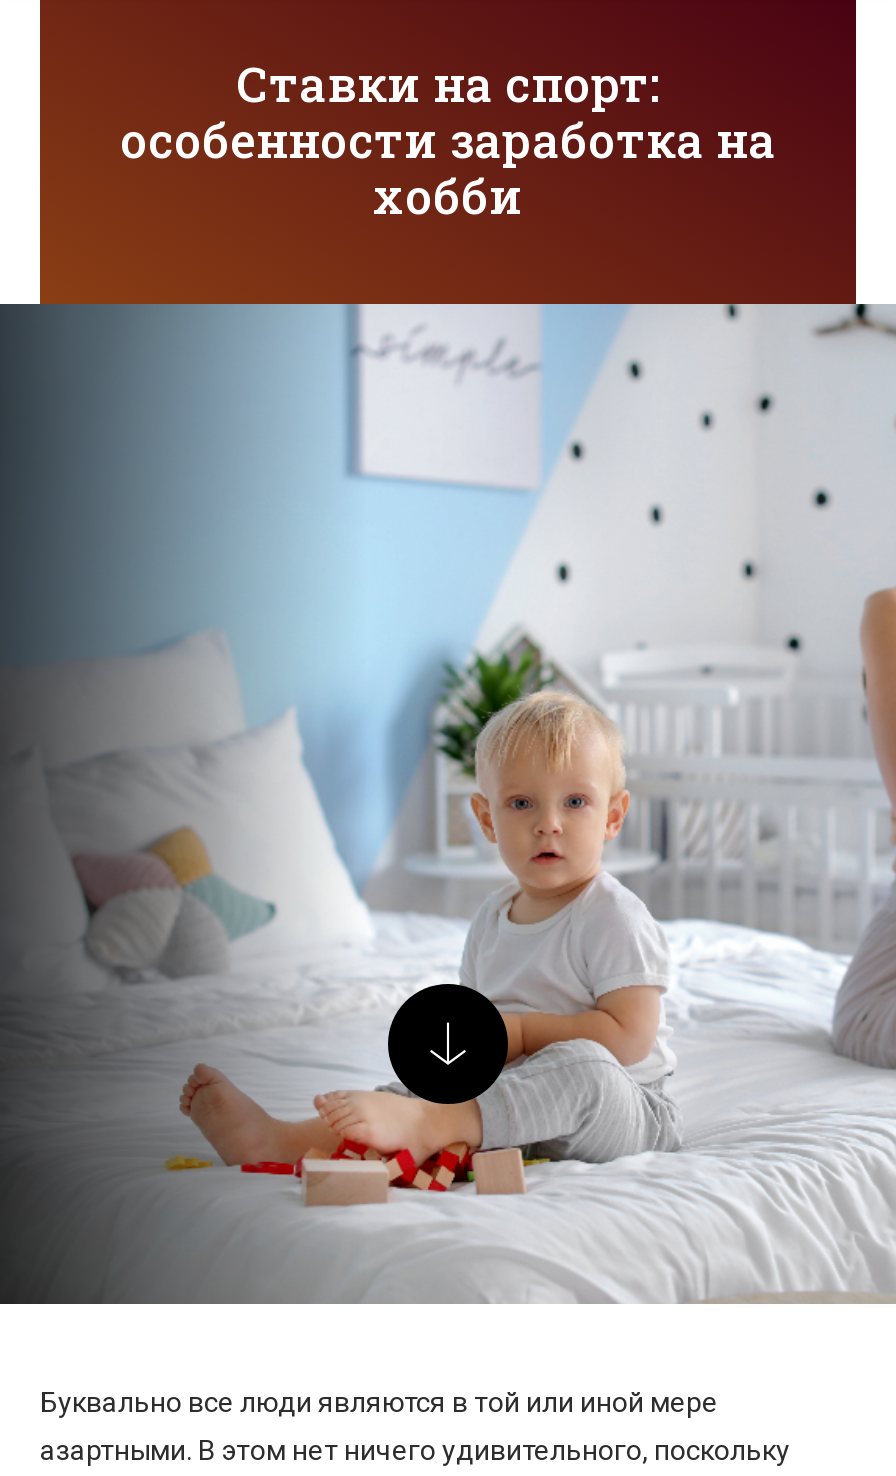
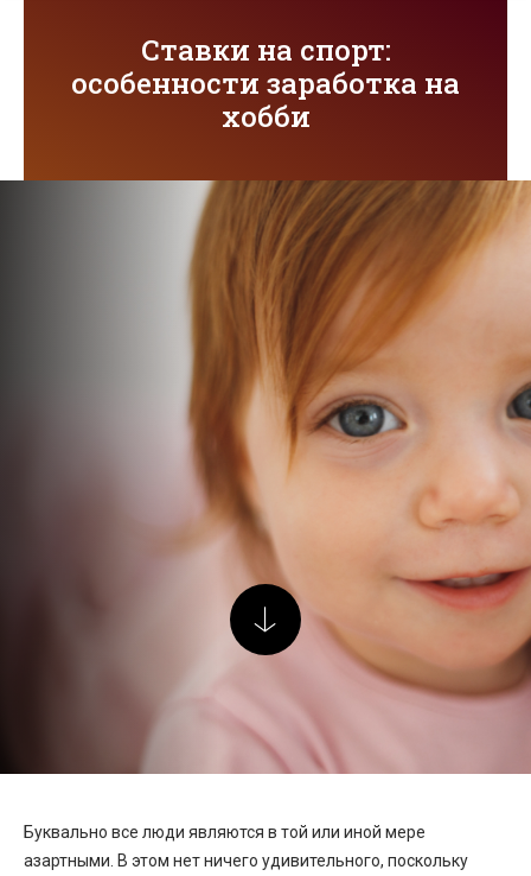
[6,302,890,1304] [image] -> [4,179,527,774] [image]

